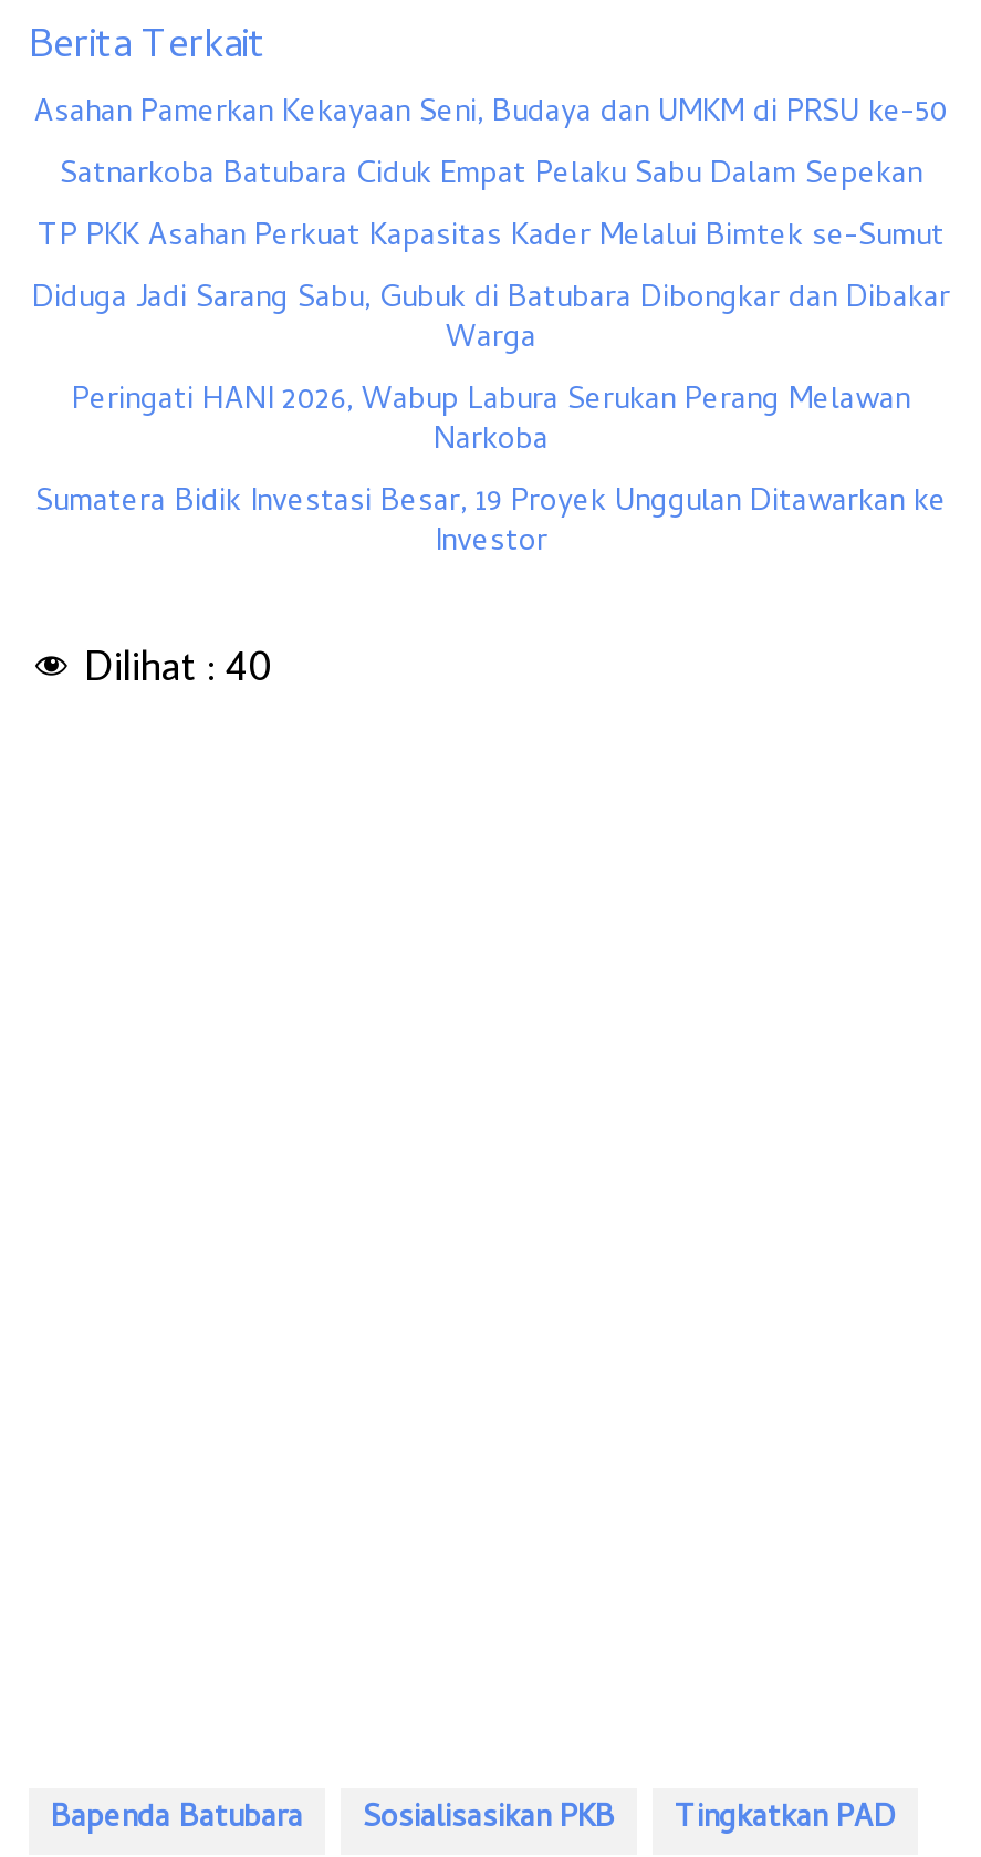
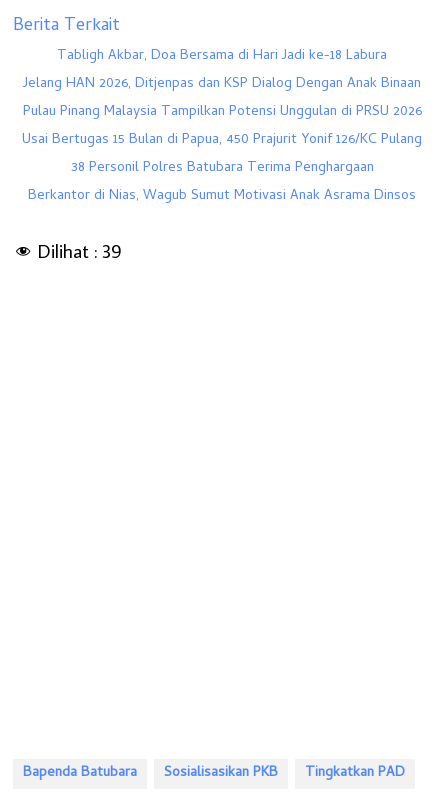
[32,89,950,569] Asahan Pamerkan Kekayaan Seni, Budaya dan UMKM di PRSU ke-50 | Satnarkoba Batubara Ciduk Empat Pelaku Sabu Dalam Sepekan | TP PKK Asahan Perkuat Kapasitas Kader Melalui Bimtek se-Sumut | Diduga Jadi Sarang Sabu, Gubuk di Batubara Dibongkar dan Dibakar | Warga | Peringati HANI 2026, Wabup Labura Serukan Perang Melawan | Narkoba | Sumatera Bidik Investasi Besar, 19 Proyek Unggulan Ditawarkan ke | Investor -> [22,45,422,208] Tabligh Akbar, Doa Bersama di Hari Jadi ke-18 Labura | Jelang HAN 2026, Ditjenpas dan KSP Dialog Dengan Anak Binaan | Pulau Pinang Malaysia Tampilkan Potensi Unggulan di PRSU 2026 | Usai Bertugas 15 Bulan di Papua, 450 Prajurit Yonif 126/KC Pulang | 38 Personil Polres Batubara Terima Penghargaan | Berkantor di Nias, Wagub Sumut Motivasi Anak Asrama Dinsos
[84,635,272,691] Dilihat : 40 -> [38,238,122,263] Dilihat : 39

